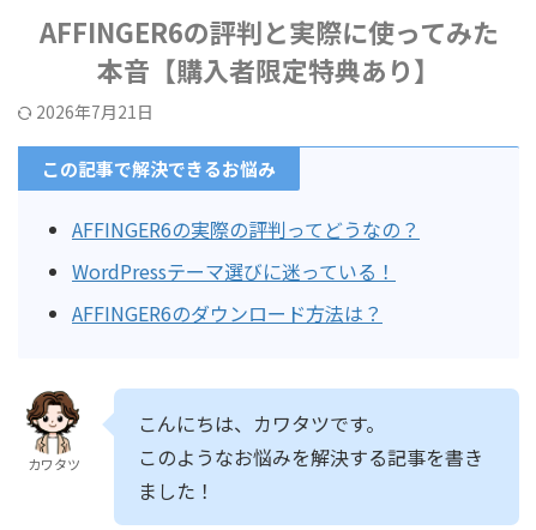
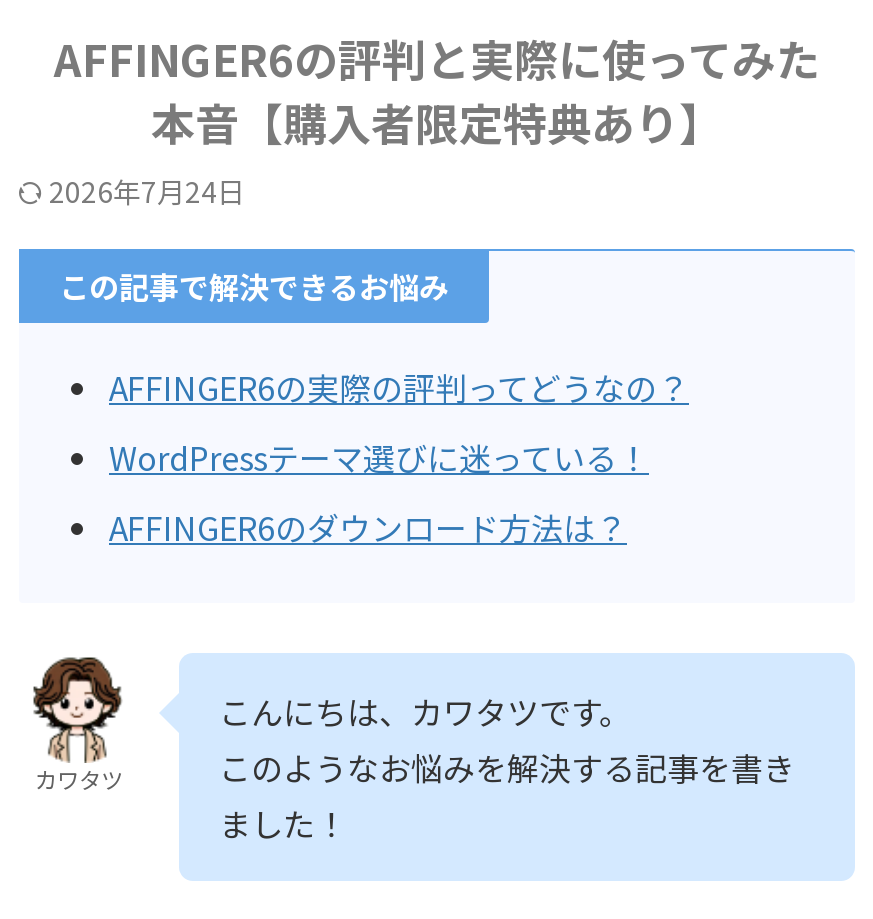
[36,100,153,124] 2026年7月21日 -> [49,171,245,211] 2026年7月24日

